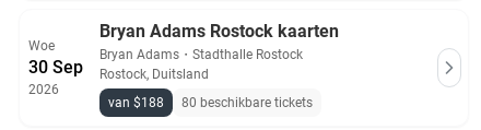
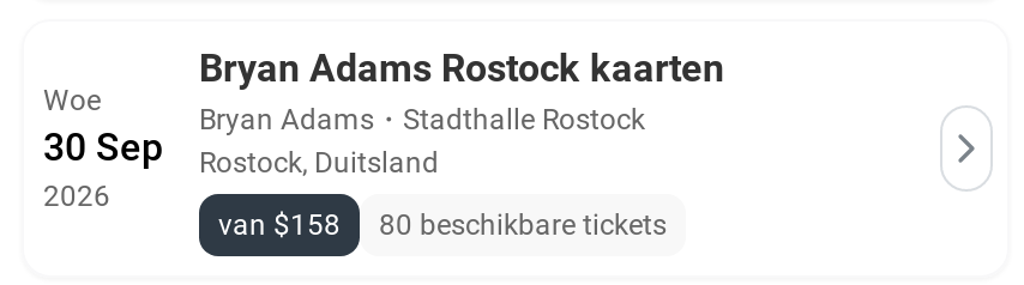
[108,95,313,110] van $188 80 beschikbare tickets -> [218,208,667,242] van $158 80 beschikbare tickets

